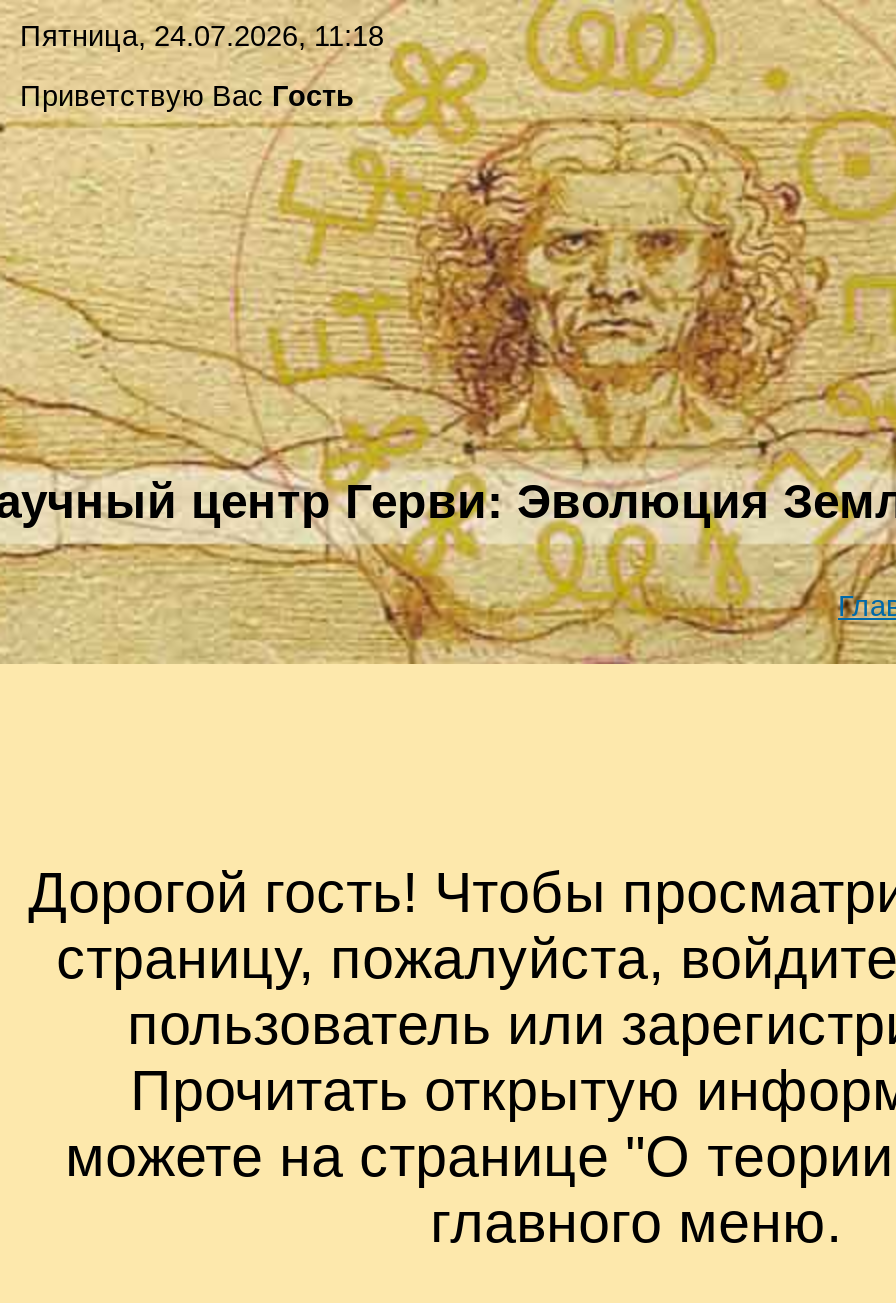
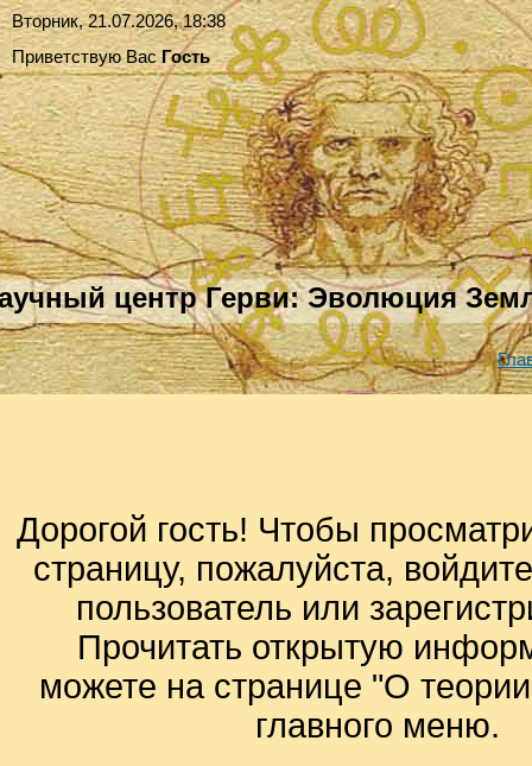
[20,20,384,52] Пятница, 24.07.2026, 11:18 -> [12,12,226,31] Вторник, 21.07.2026, 18:38

